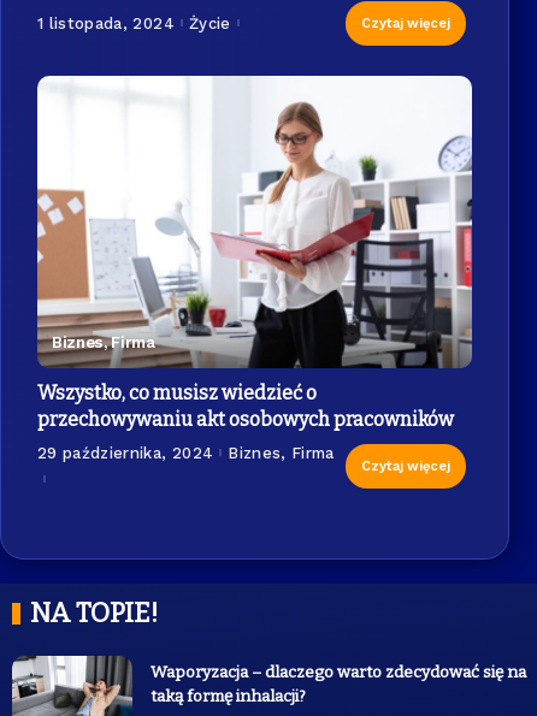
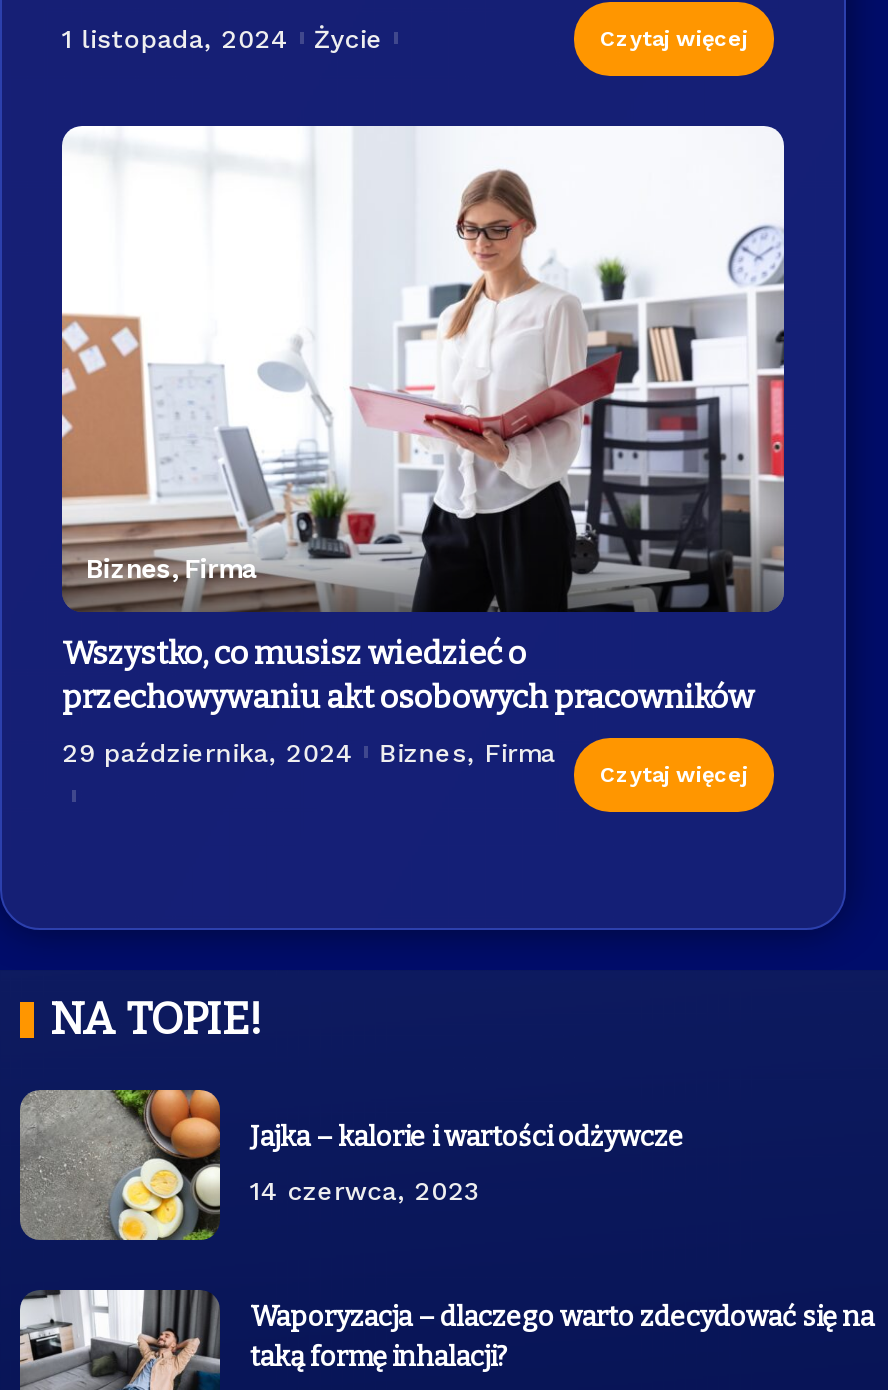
none -> [20,1088,684,1242] [image] | Jajka – kalorie i wartości odżywcze | 14 czerwca, 2023

